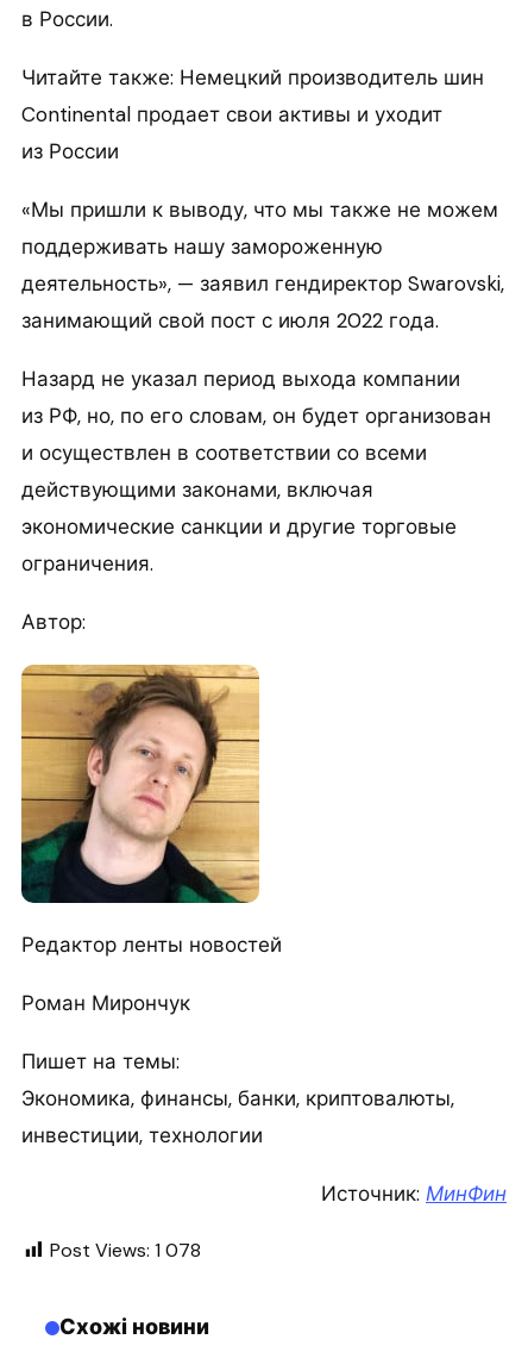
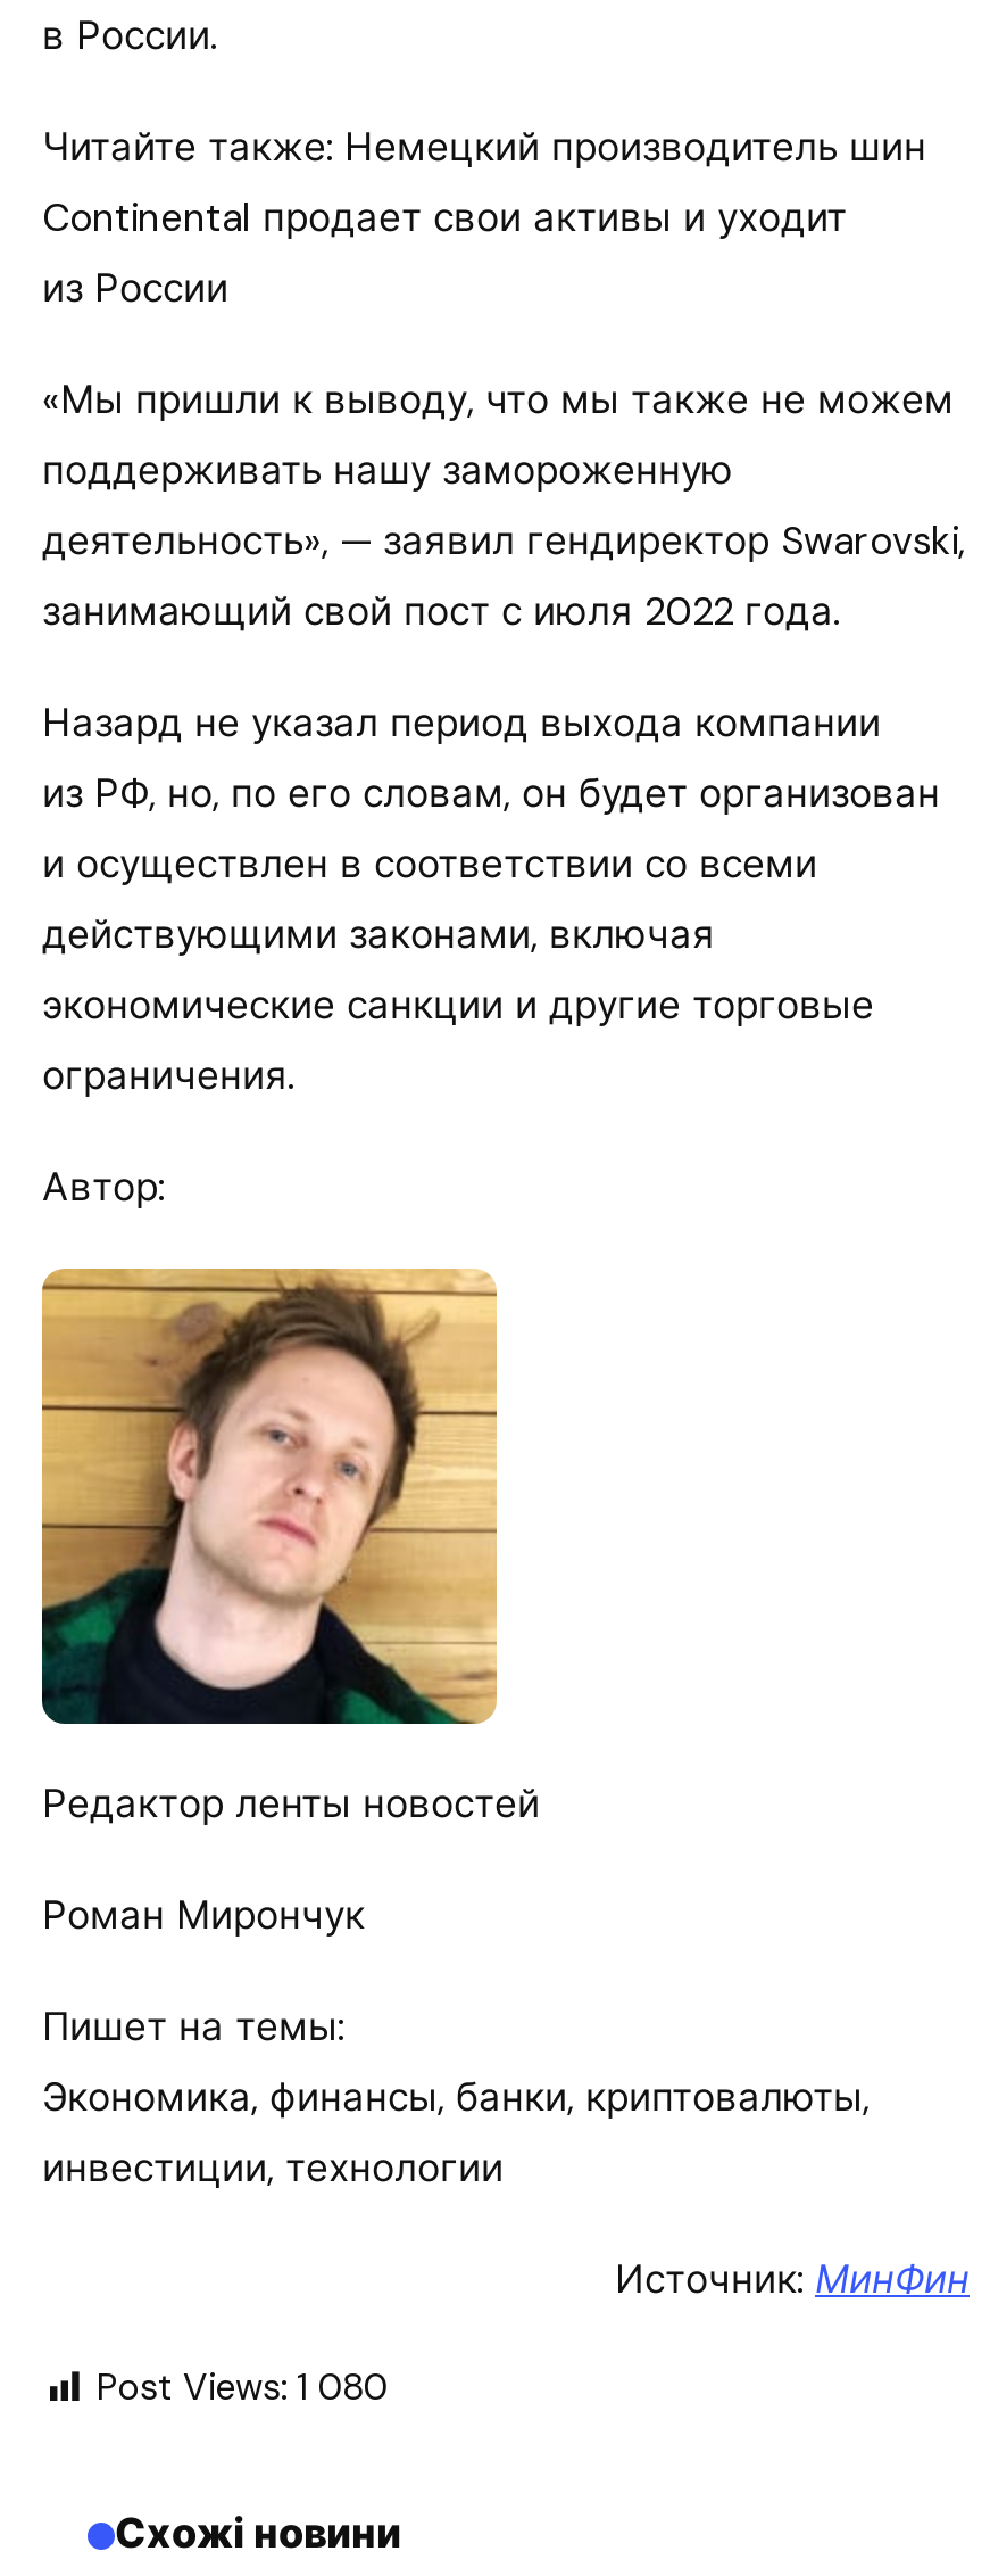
[50,1238,201,1263] Post Views: 1 078 -> [97,2364,388,2411] Post Views: 1 080

